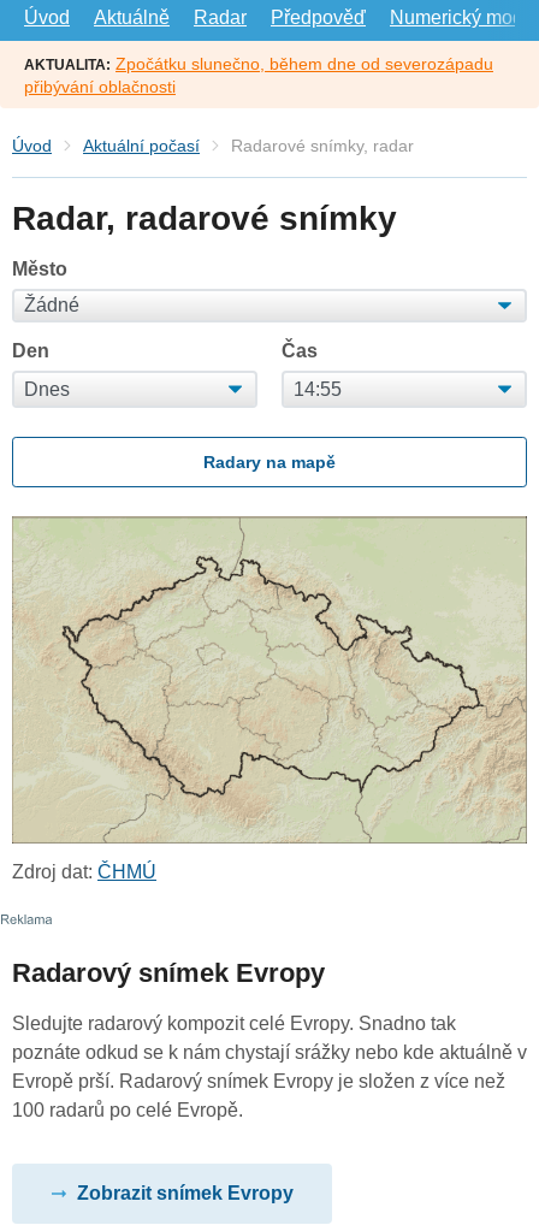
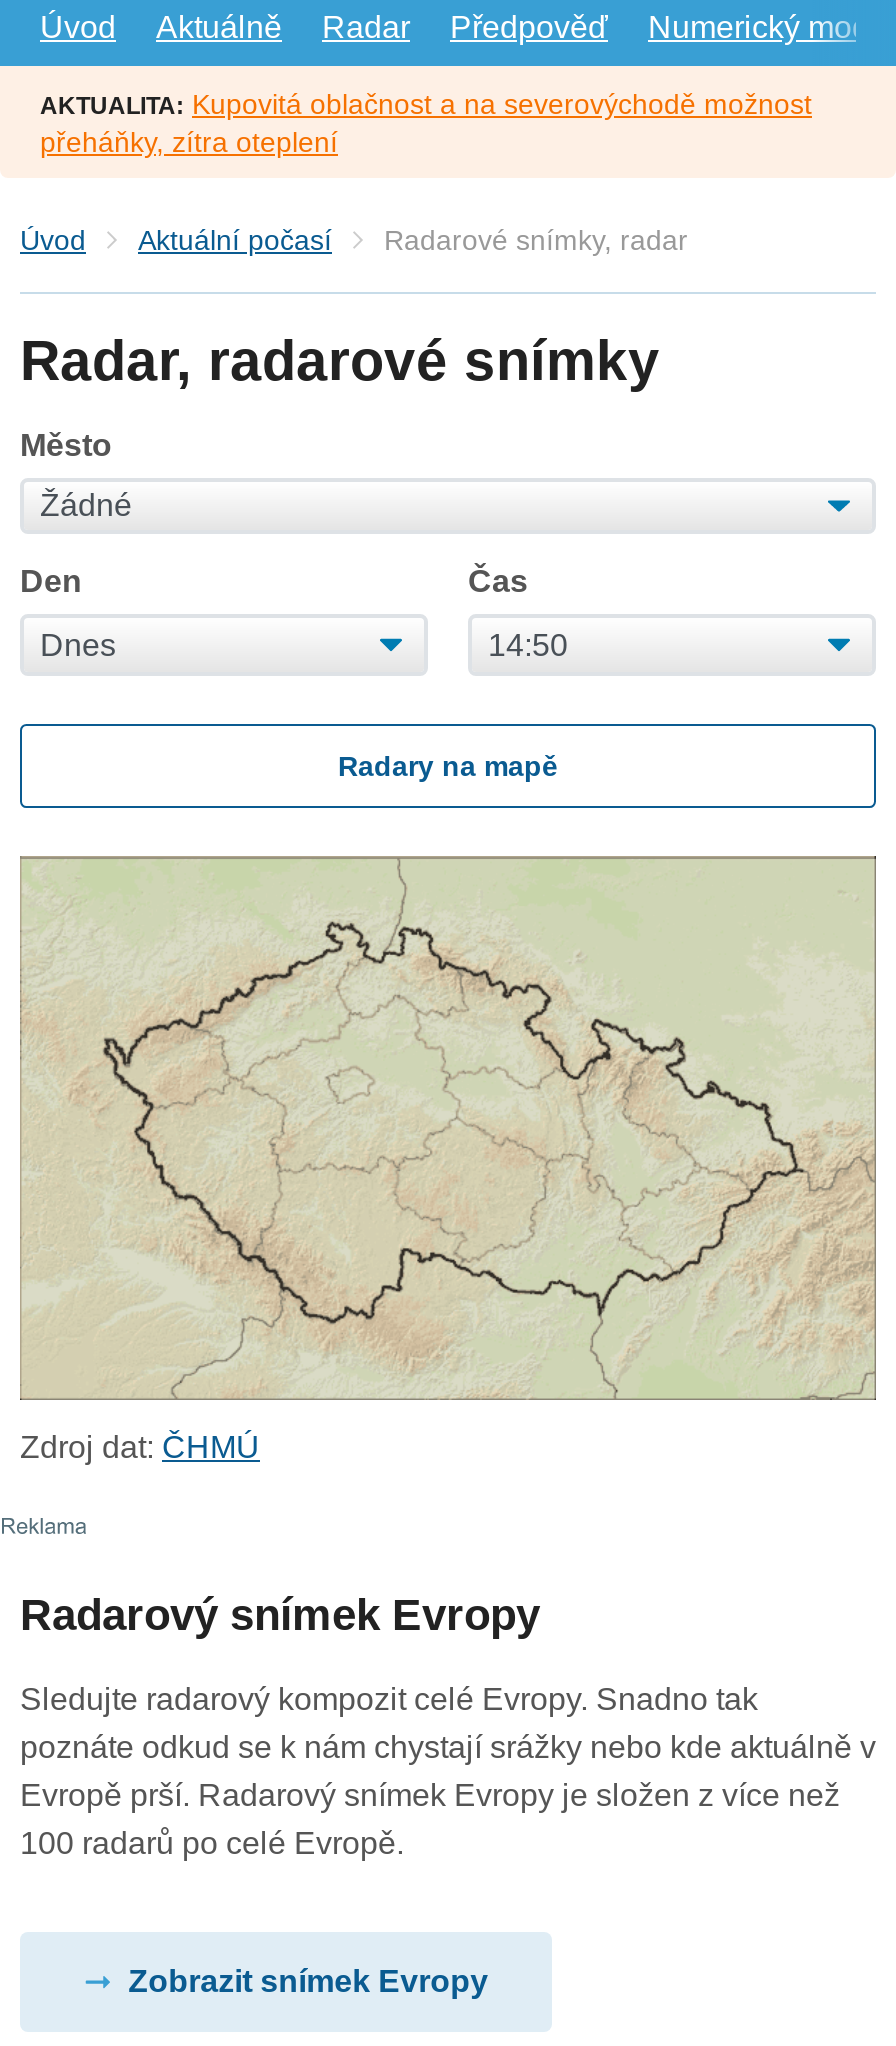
[24,54,493,96] AKTUALITA: Zpočátku slunečno, během dne od severozápadu | přibývání oblačnosti -> [40,87,812,157] AKTUALITA: Kupovitá oblačnost a na severovýchodě možnost | přeháňky, zítra oteplení

